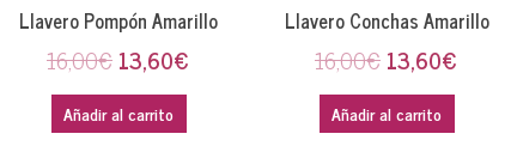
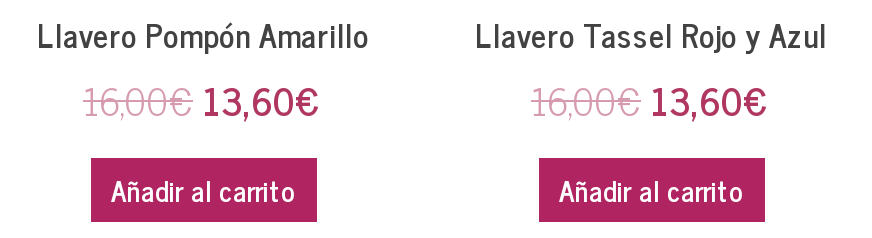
[284,5,489,36] Llavero Conchas Amarillo -> [475,8,827,60] Llavero Tassel Rojo y Azul

